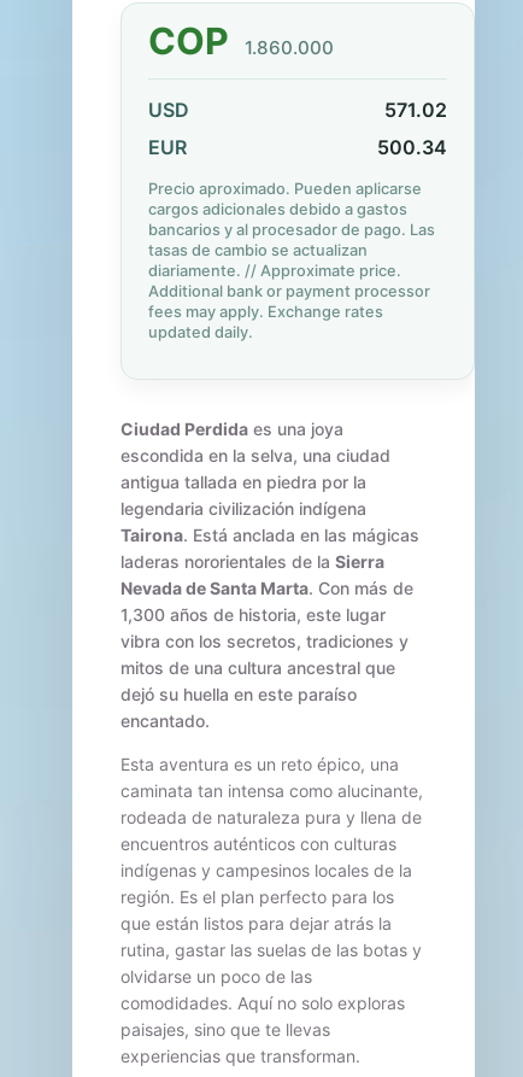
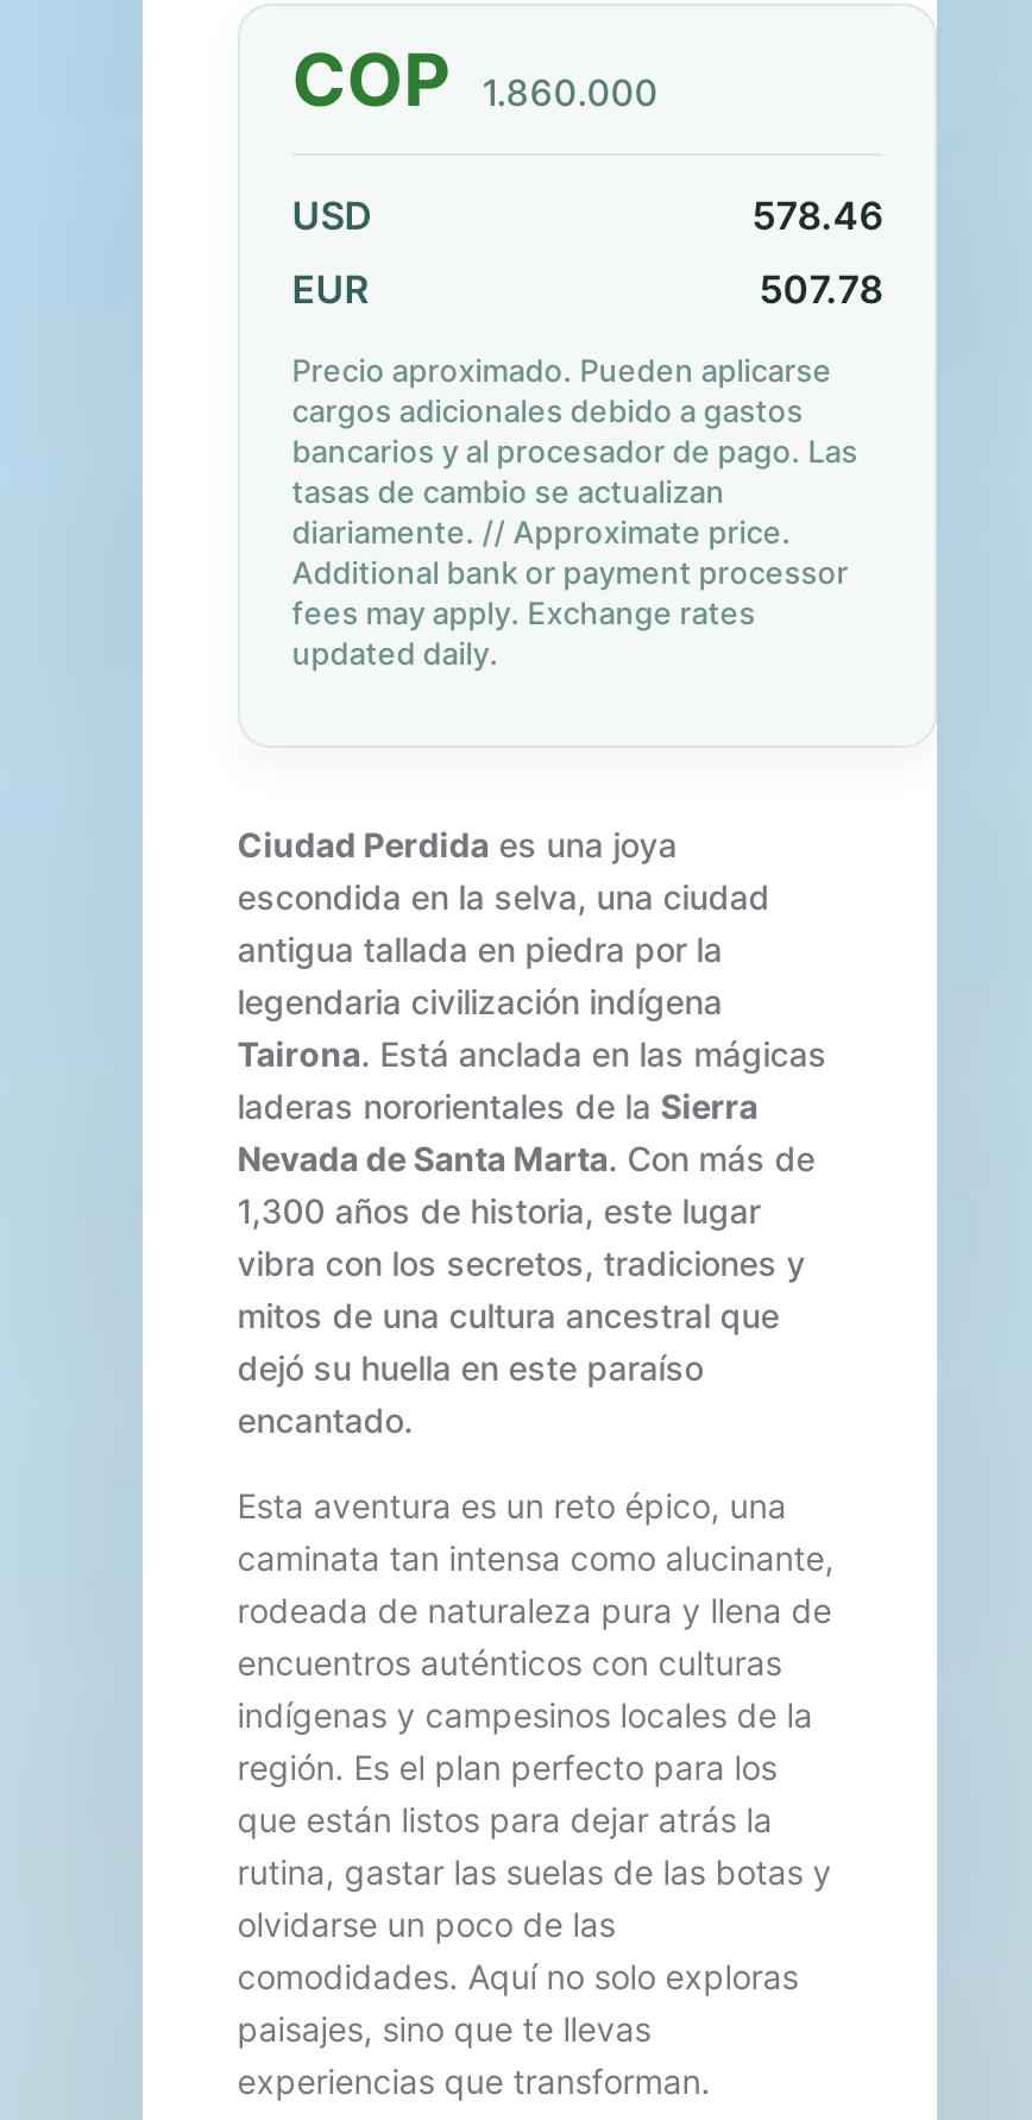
[385,98,447,122] 571.02 -> [752,192,883,240] 578.46
[377,136,447,160] 500.34 -> [759,266,883,314] 507.78

